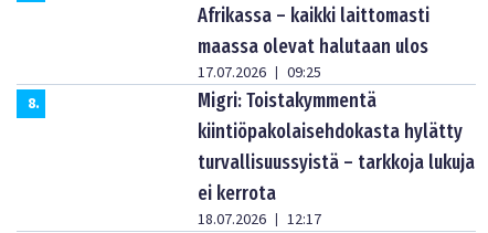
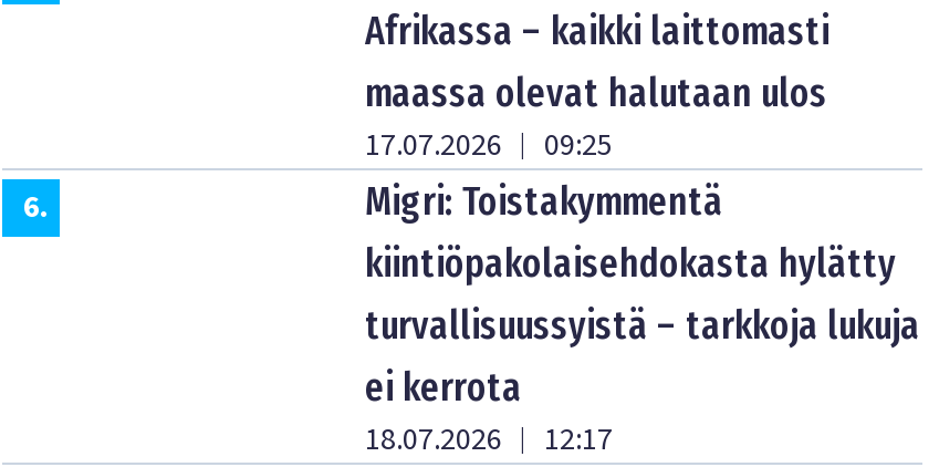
[27,93,39,115] 8. -> [23,185,48,230] 6.

